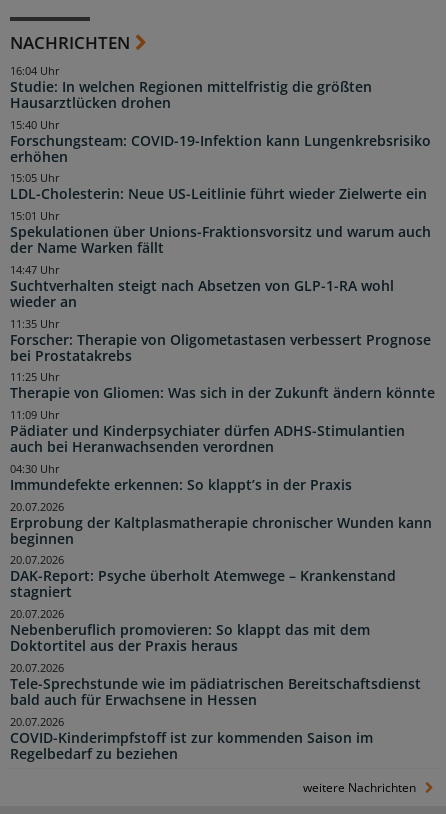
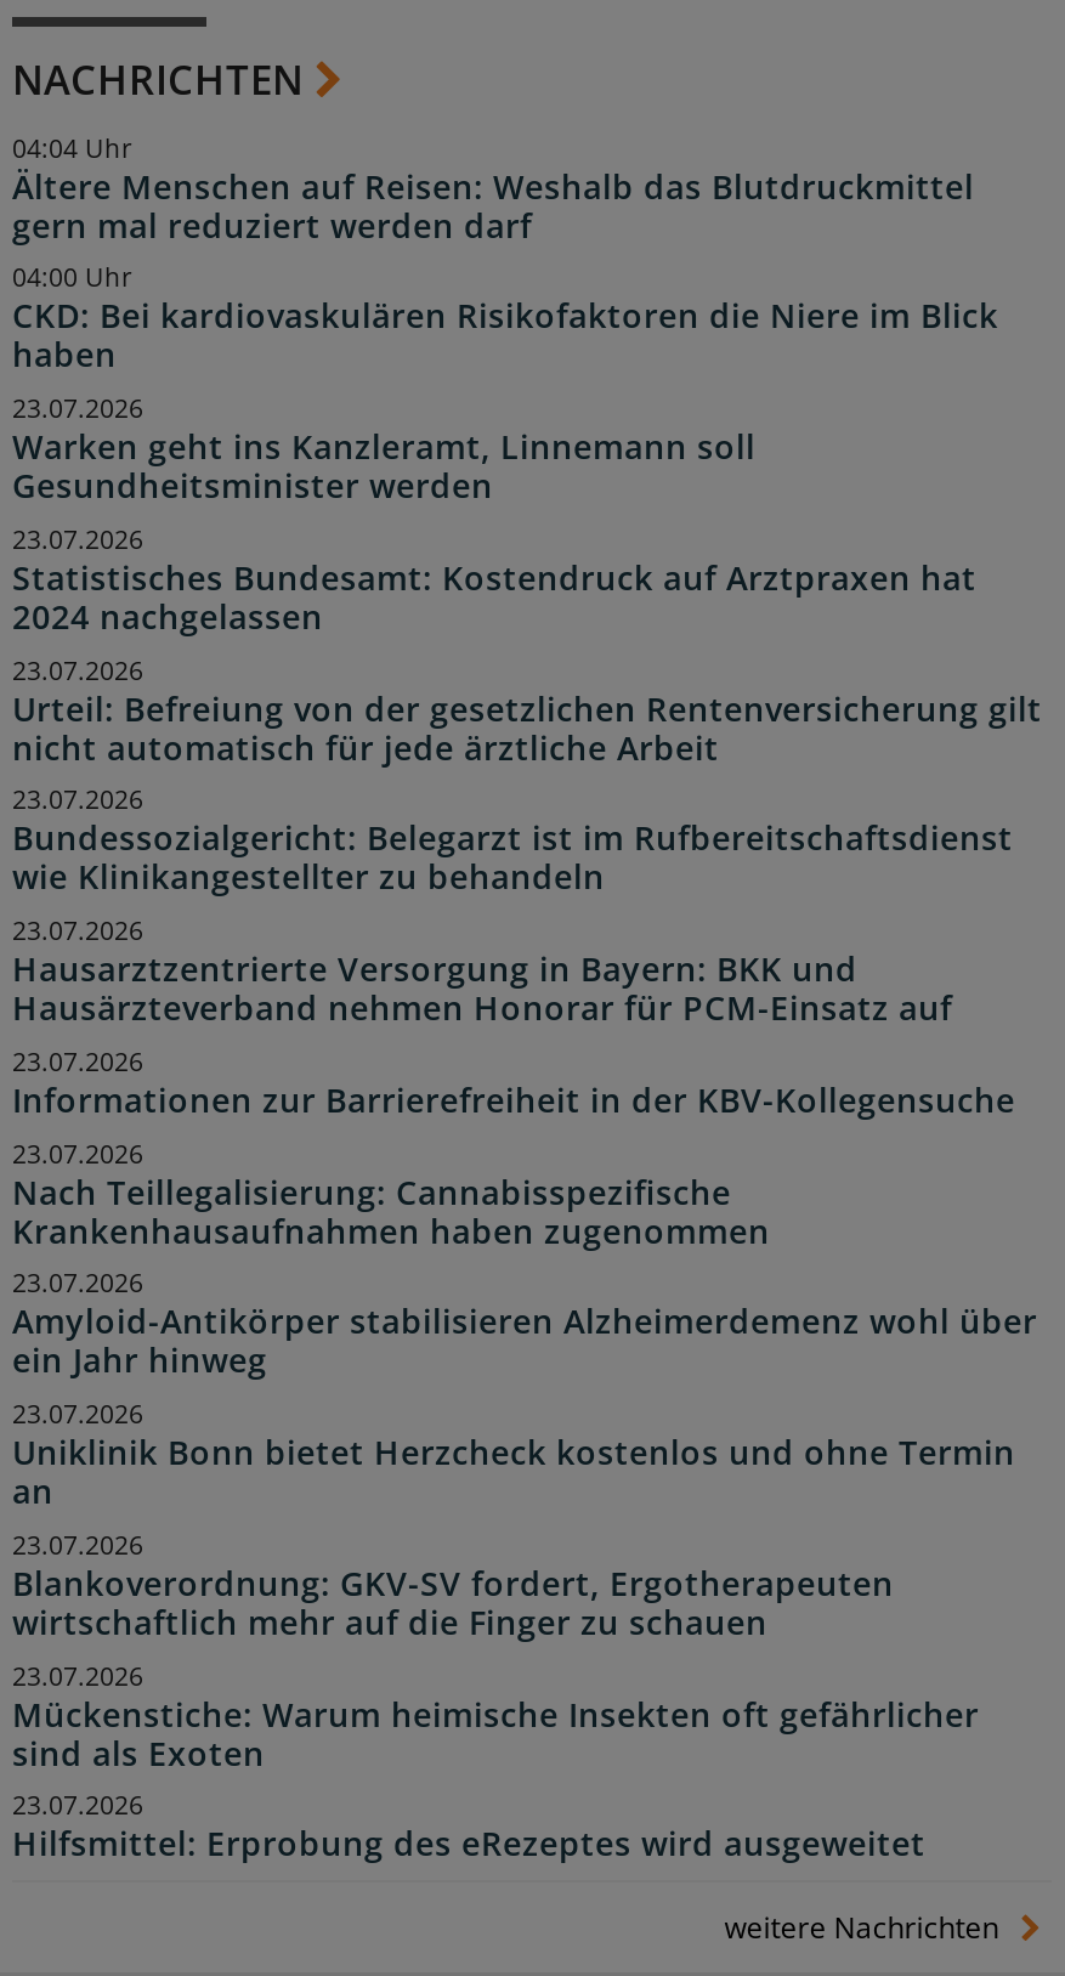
[10,64,60,78] 16:04 Uhr -> [12,129,134,163] 04:04 Uhr
[10,78,372,112] Studie: In welchen Regionen mittelfristig die größten | Hausarztlücken drohen -> [12,163,974,246] Ältere Menschen auf Reisen: Weshalb das Blutdruckmittel | gern mal reduziert werden darf
[10,117,60,131] 15:40 Uhr -> [12,260,134,294] 04:00 Uhr
[10,131,431,165] Forschungsteam: COVID-19-Infektion kann Lungenkrebsrisiko | erhöhen -> [12,294,998,376] CKD: Bei kardiovaskulären Risikofaktoren die Niere im Blick | haben
[10,171,60,185] 15:05 Uhr -> [12,391,143,425] 23.07.2026
[10,185,427,203] LDL-Cholesterin: Neue US-Leitlinie führt wieder Zielwerte ein -> [12,425,755,507] Warken geht ins Kanzleramt, Linnemann soll | Gesundheitsminister werden
[10,209,60,223] 15:01 Uhr -> [12,521,143,555] 23.07.2026
[10,223,431,257] Spekulationen über Unions-Fraktionsvorsitz und warum auch | der Name Warken fällt -> [12,555,976,638] Statistisches Bundesamt: Kostendruck auf Arztpraxen hat | 2024 nachgelassen
[10,263,60,277] 14:47 Uhr -> [12,652,143,686] 23.07.2026
[10,277,394,311] Suchtverhalten steigt nach Absetzen von GLP-1-RA wohl | wieder an -> [12,686,1042,768] Urteil: Befreiung von der gesetzlichen Rentenversicherung gilt | nicht automatisch für jede ärztliche Arbeit
[10,316,60,330] 11:35 Uhr -> [12,782,143,816] 23.07.2026
[10,330,431,364] Forscher: Therapie von Oligometastasen verbessert Prognose | bei Prostatakrebs -> [12,816,1013,899] Bundessozialgericht: Belegarzt ist im Rufbereitschaftsdienst | wie Klinikangestellter zu behandeln
[10,370,60,384] 11:25 Uhr -> [12,913,143,947] 23.07.2026
[10,384,435,402] Therapie von Gliomen: Was sich in der Zukunft ändern könnte -> [12,947,952,1029] Hausarztzentrierte Versorgung in Bayern: BKK und | Hausärzteverband nehmen Honorar für PCM-Einsatz auf
[10,408,60,422] 11:09 Uhr -> [12,1043,143,1077] 23.07.2026
[10,422,405,456] Pädiater und Kinderpsychiater dürfen ADHS-Stimulantien | auch bei Heranwachsenden verordnen -> [12,1077,1015,1121] Informationen zur Barrierefreiheit in der KBV-Kollegensuche
[10,462,60,476] 04:30 Uhr -> [12,1135,143,1169] 23.07.2026
[10,476,352,494] Immundefekte erkennen: So klappt’s in der Praxis -> [12,1169,770,1252] Nach Teillegalisierung: Cannabisspezifische | Krankenhausaufnahmen haben zugenommen
[10,499,64,513] 20.07.2026 -> [12,1266,143,1300] 23.07.2026
[10,513,432,547] Erprobung der Kaltplasmatherapie chronischer Wunden kann | beginnen -> [12,1300,1037,1382] Amyloid-Antikörper stabilisieren Alzheimerdemenz wohl über | ein Jahr hinweg
[10,553,64,567] 20.07.2026 -> [12,1396,143,1430] 23.07.2026
[10,567,396,601] DAK-Report: Psyche überholt Atemwege – Krankenstand | stagniert -> [12,1430,1015,1513] Uniklinik Bonn bietet Herzcheck kostenlos und ohne Termin | an
[10,607,64,621] 20.07.2026 -> [12,1527,143,1561] 23.07.2026
[10,621,370,655] Nebenberuflich promovieren: So klappt das mit dem | Doktortitel aus der Praxis heraus -> [12,1561,894,1643] Blankoverordnung: GKV-SV fordert, Ergotherapeuten | wirtschaftlich mehr auf die Finger zu schauen
[10,661,64,675] 20.07.2026 -> [12,1657,143,1691] 23.07.2026
[10,675,421,709] Tele-Sprechstunde wie im pädiatrischen Bereitschaftsdienst | bald auch für Erwachsene in Hessen -> [12,1691,979,1774] Mückenstiche: Warum heimische Insekten oft gefährlicher | sind als Exoten
[10,714,64,728] 20.07.2026 -> [12,1788,143,1822] 23.07.2026
[10,728,373,762] COVID-Kinderimpfstoff ist zur kommenden Saison im | Regelbedarf zu beziehen -> [12,1822,925,1865] Hilfsmittel: Erprobung des eRezeptes wird ausgeweitet

